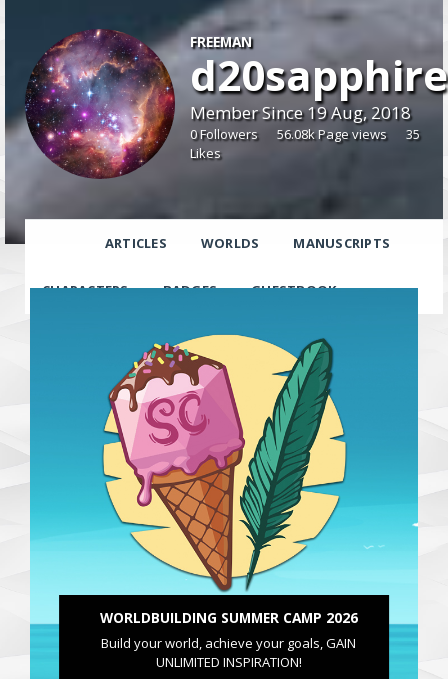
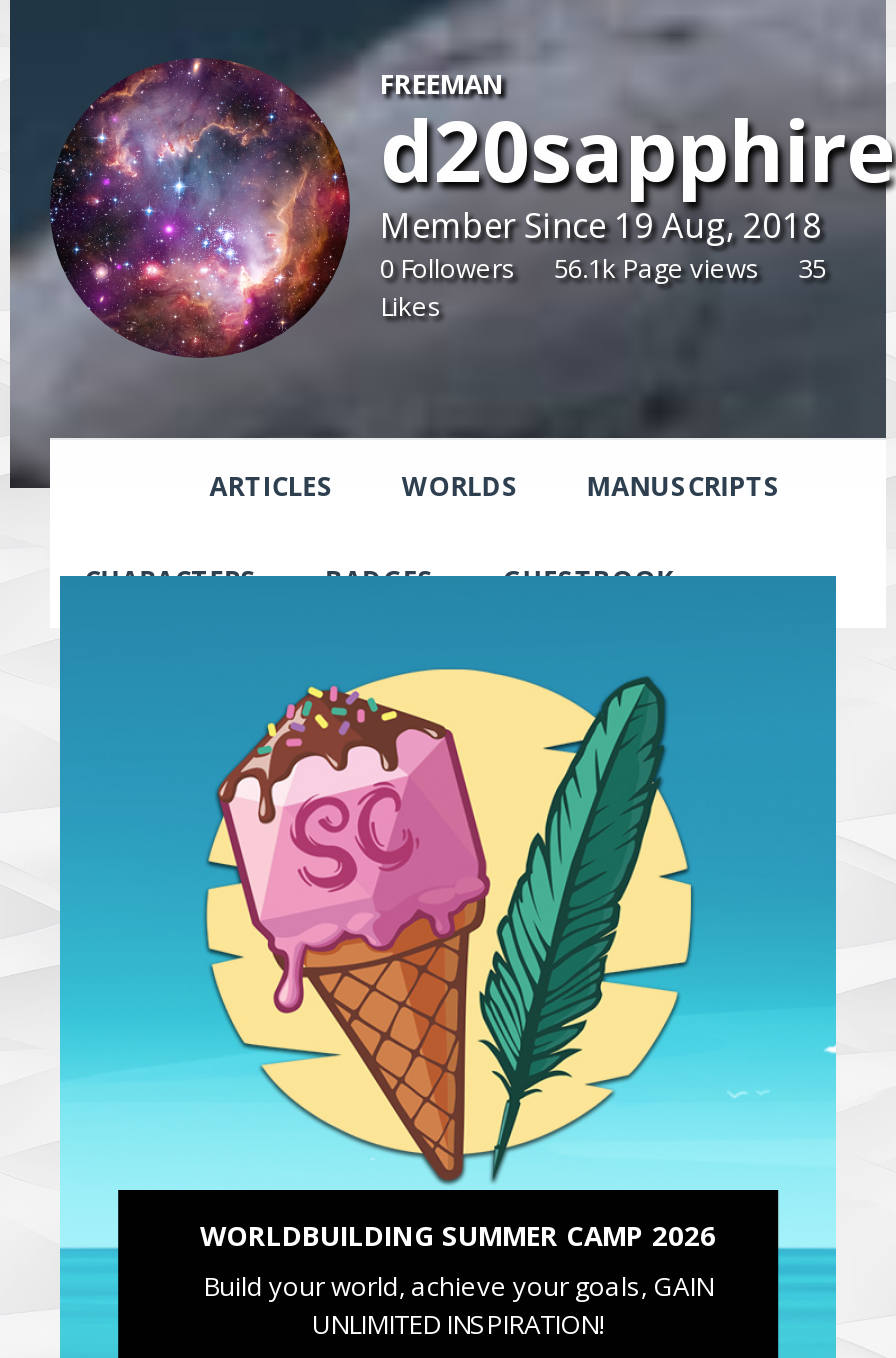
[190,125,420,143] 0 Followers 56.08k Page views 35 -> [380,250,826,286] 0 Followers 56.1k Page views 35

